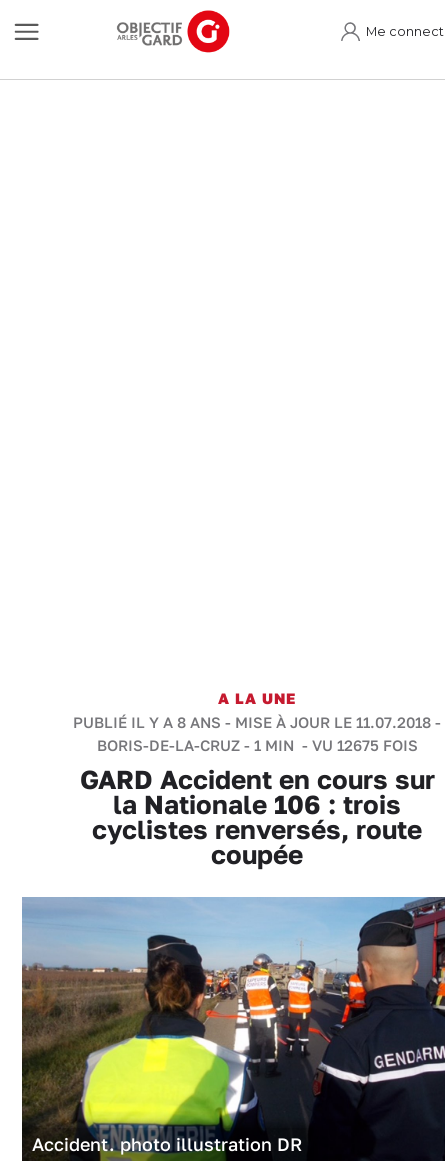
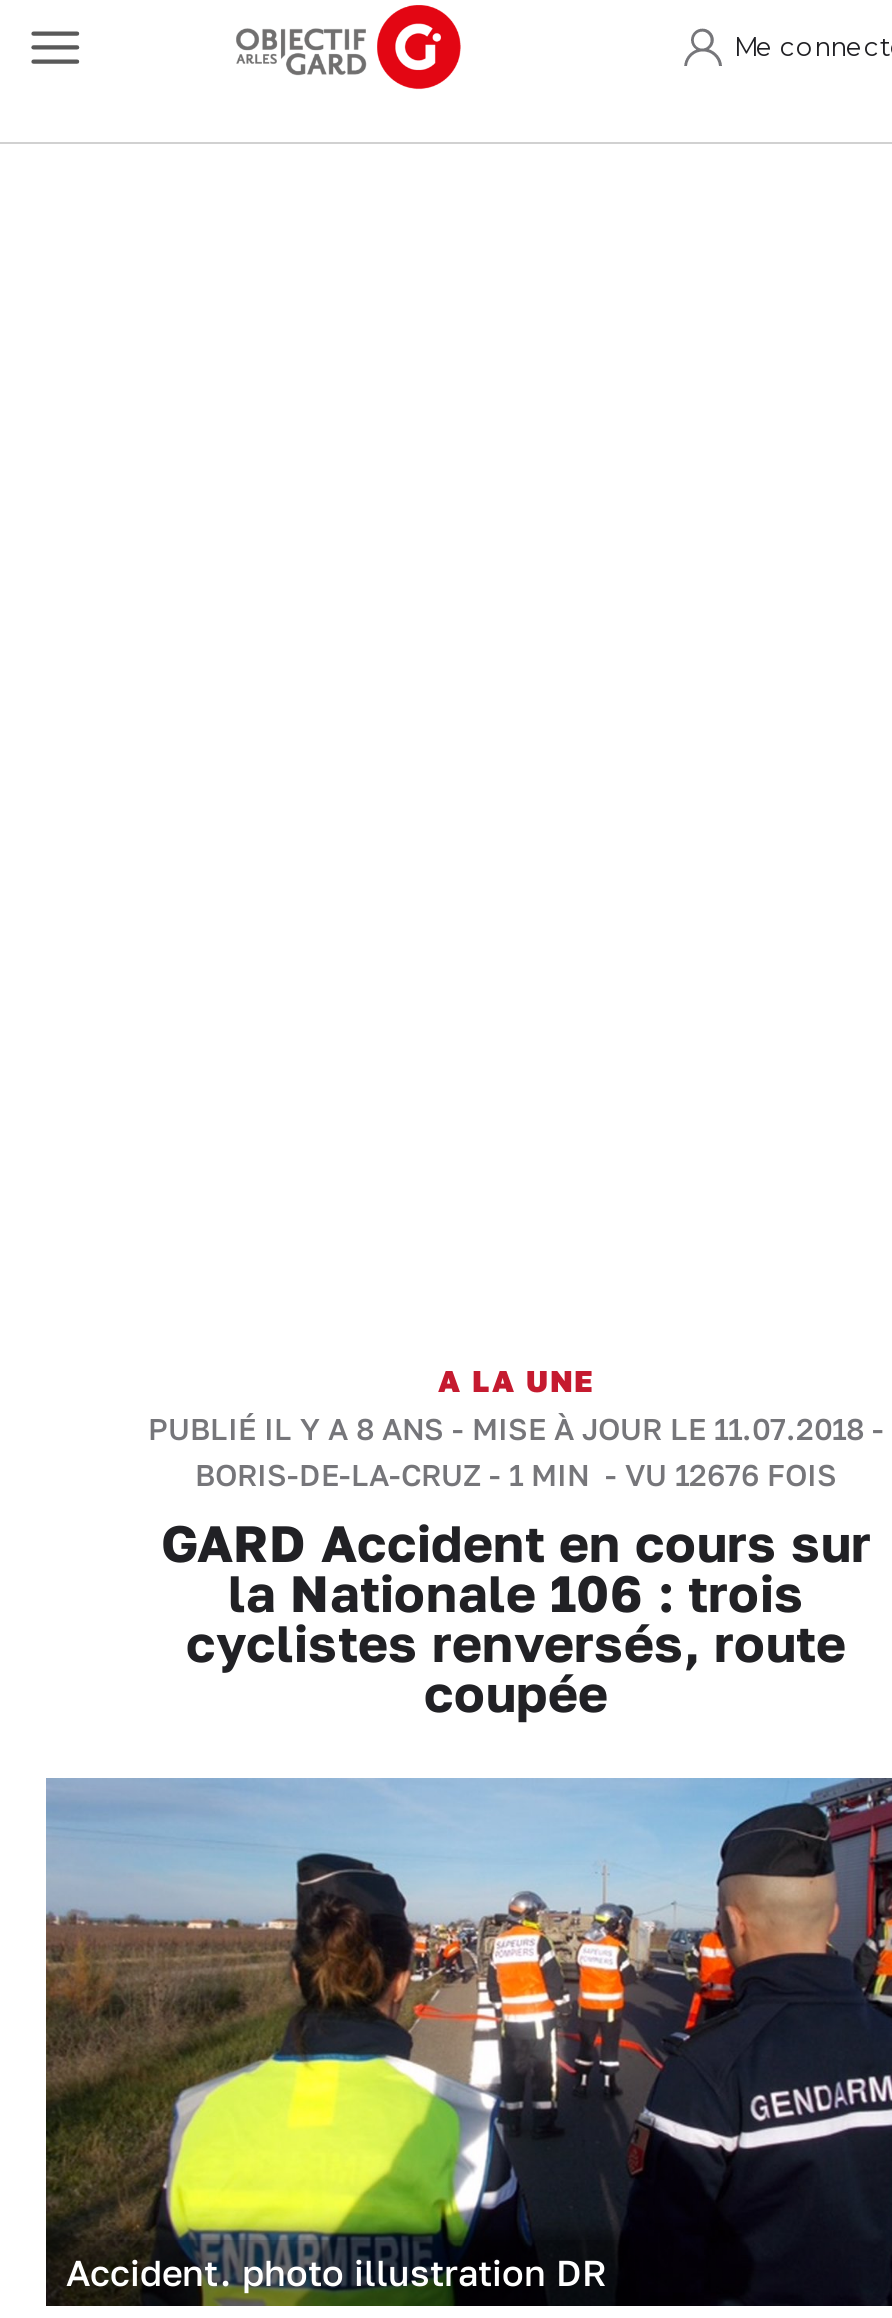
[96,736,417,754] BORIS-DE-LA-CRUZ - 1 MIN - VU 12675 FOIS -> [195,1456,837,1492] BORIS-DE-LA-CRUZ - 1 MIN - VU 12676 FOIS

